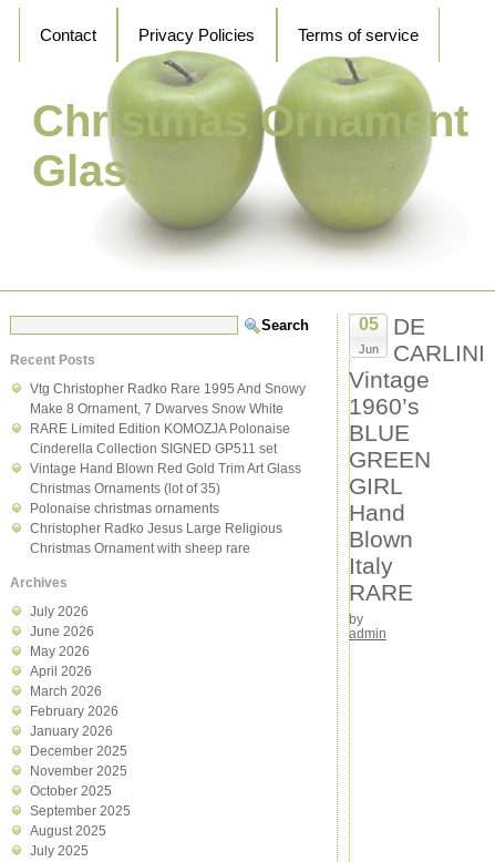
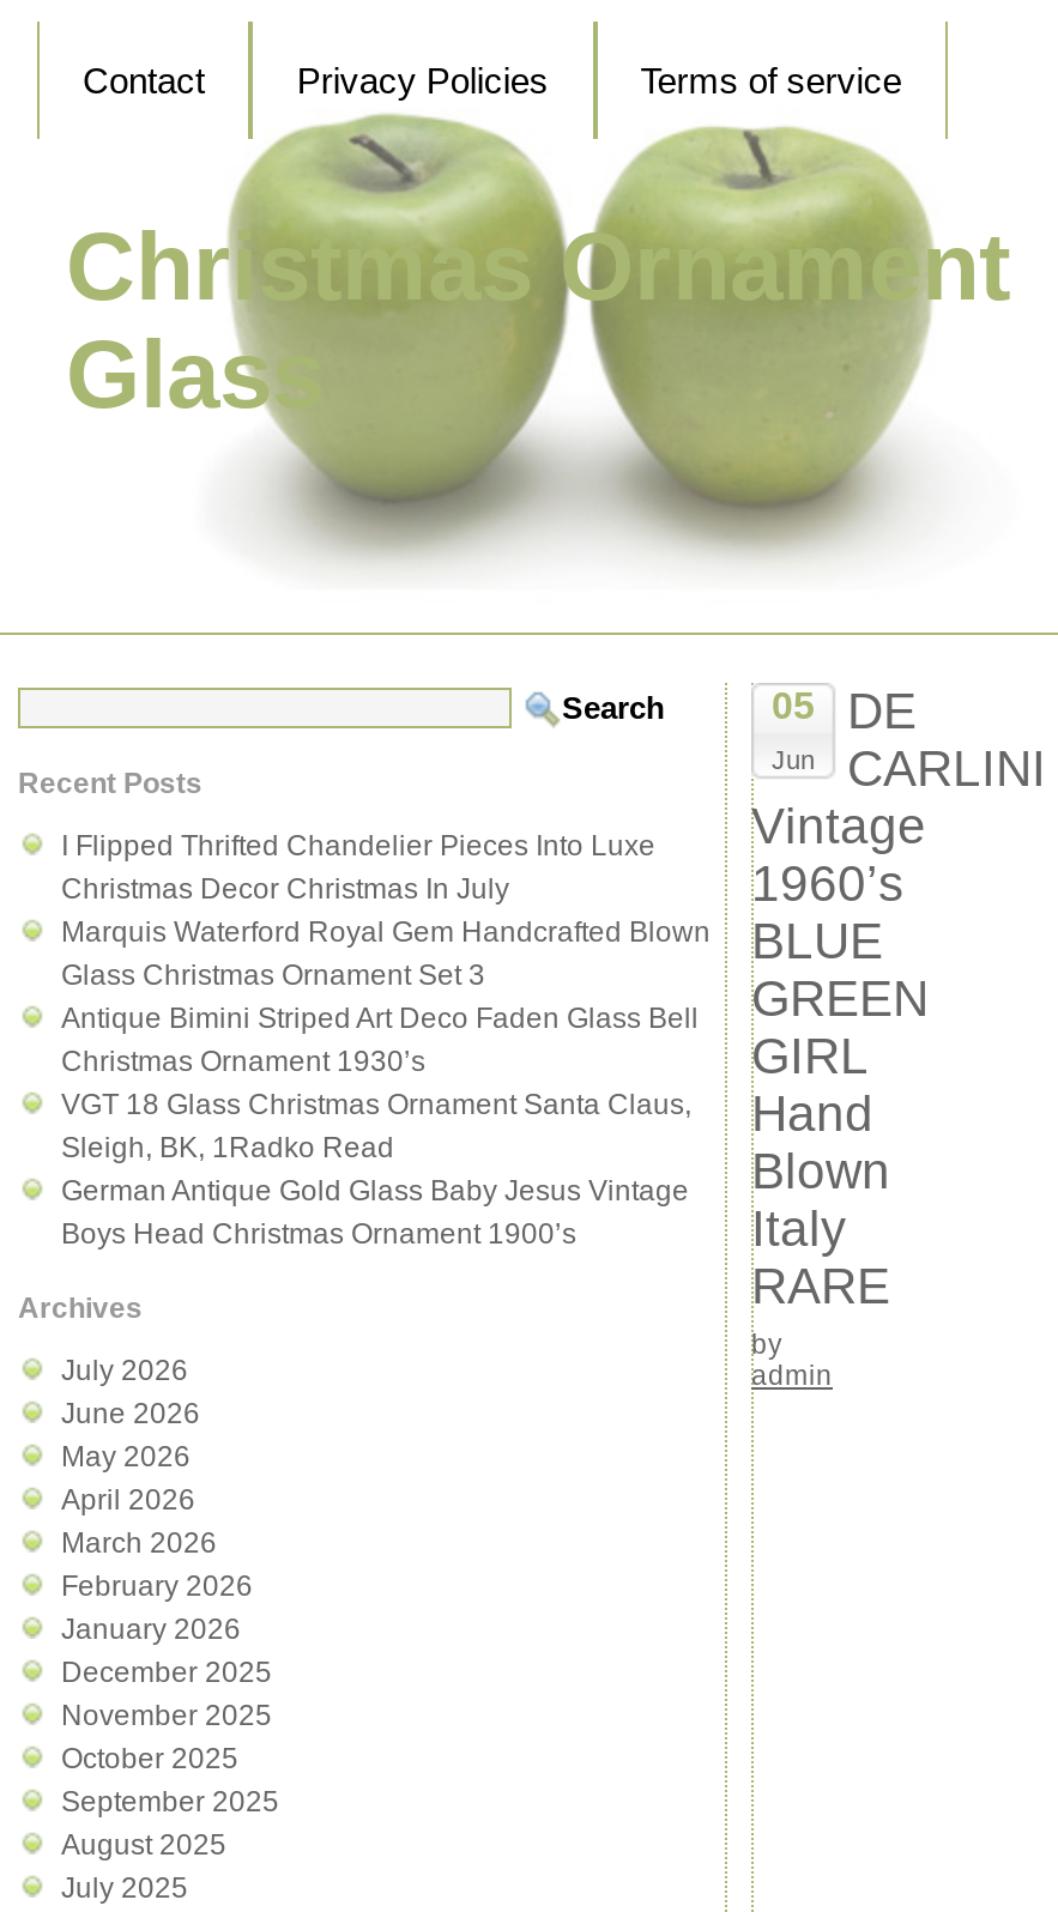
[30,381,306,556] Vtg Christopher Radko Rare 1995 And Snowy | Make 8 Ornament, 7 Dwarves Snow White | RARE Limited Edition KOMOZJA Polonaise | Cinderella Collection SIGNED GP511 set | Vintage Hand Blown Red Gold Trim Art Glass | Christmas Ornaments (lot of 35) | Polonaise christmas ornaments | Christopher Radko Jesus Large Religious | Christmas Ornament with sheep rare -> [61,829,711,1251] I Flipped Thrifted Chandelier Pieces Into Luxe | Christmas Decor Christmas In July | Marquis Waterford Royal Gem Handcrafted Blown | Glass Christmas Ornament Set 3 | Antique Bimini Striped Art Deco Faden Glass Bell | Christmas Ornament 1930’s | VGT 18 Glass Christmas Ornament Santa Claus, | Sleigh, BK, 1Radko Read | German Antique Gold Glass Baby Jesus Vintage | Boys Head Christmas Ornament 1900’s

